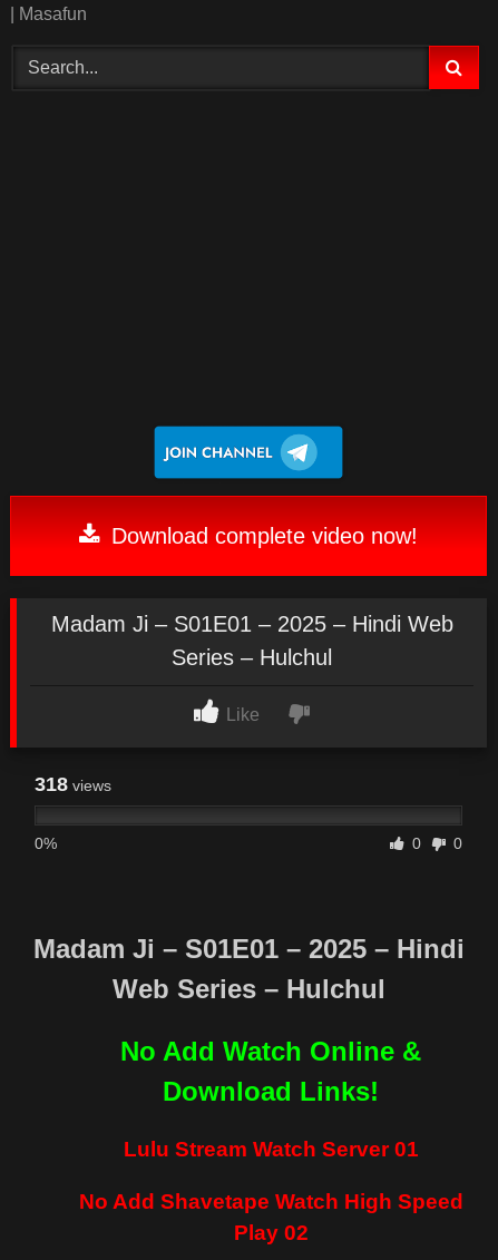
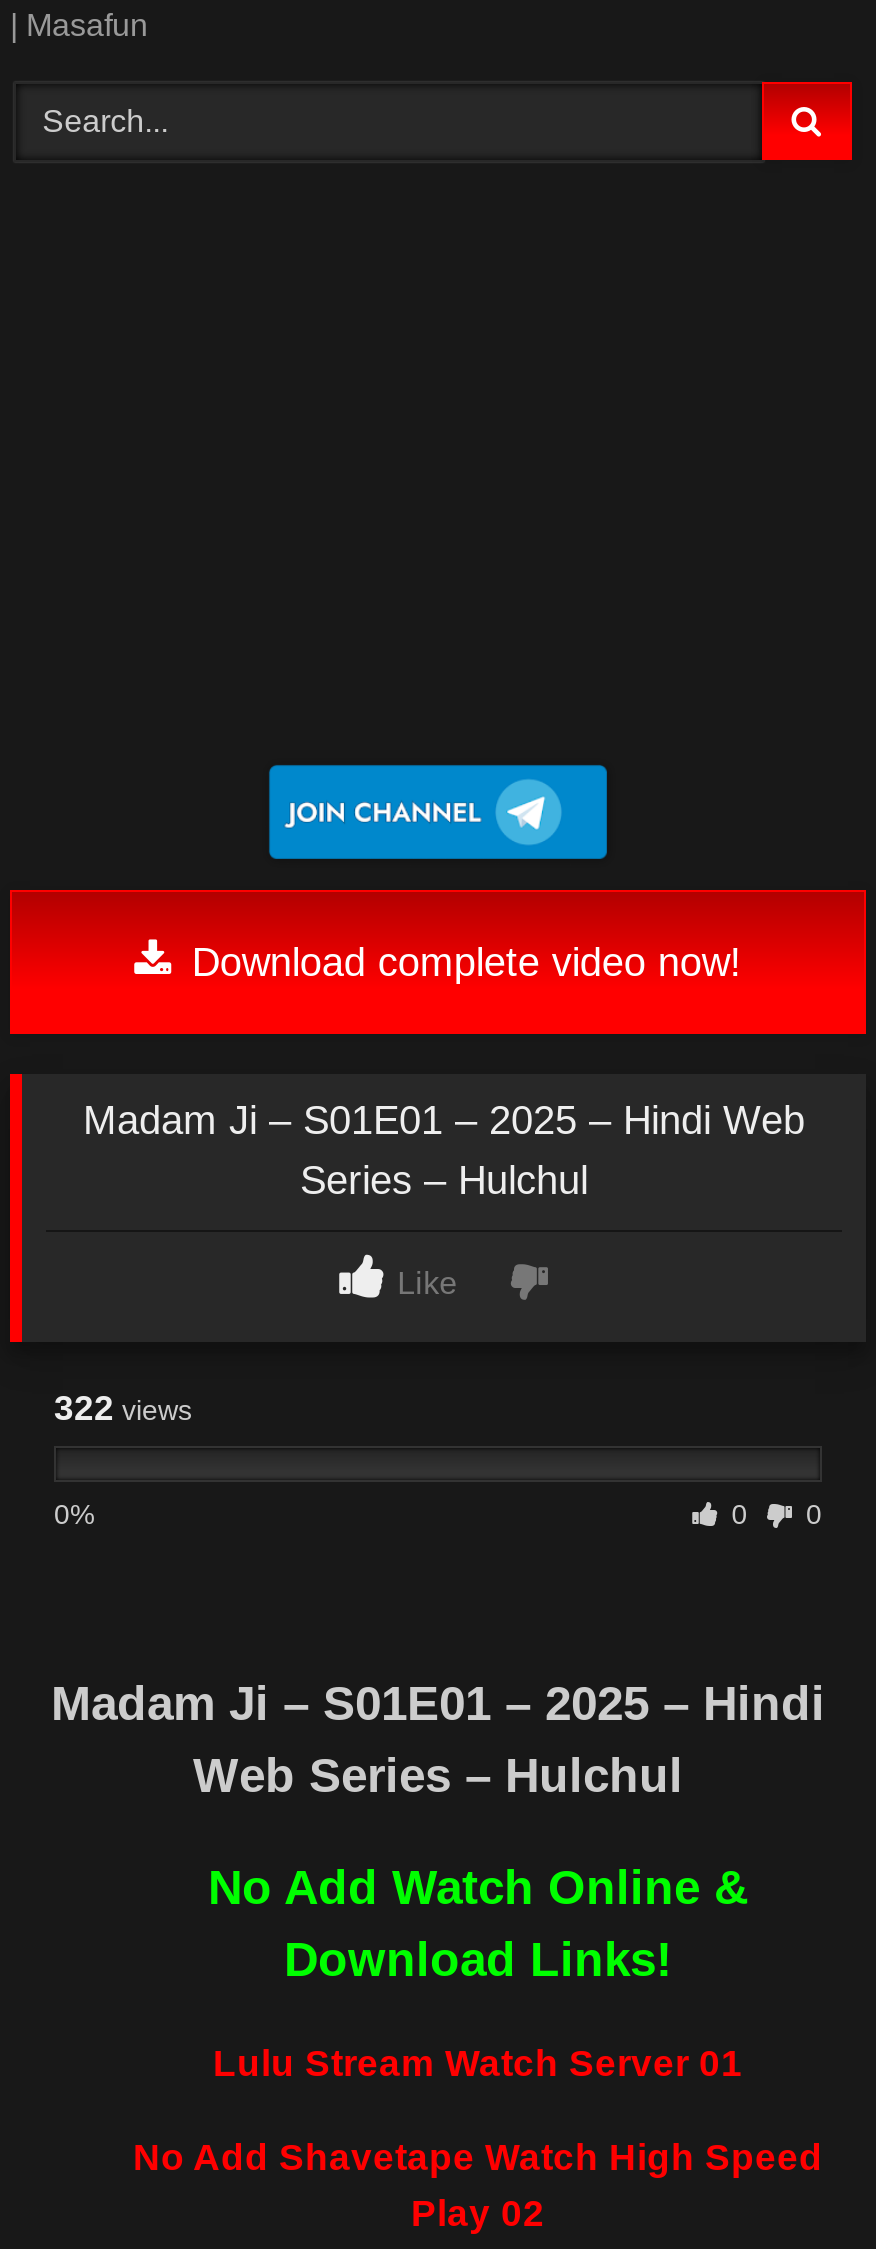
[35,773,111,796] 318 views -> [54,1388,192,1428] 322 views

